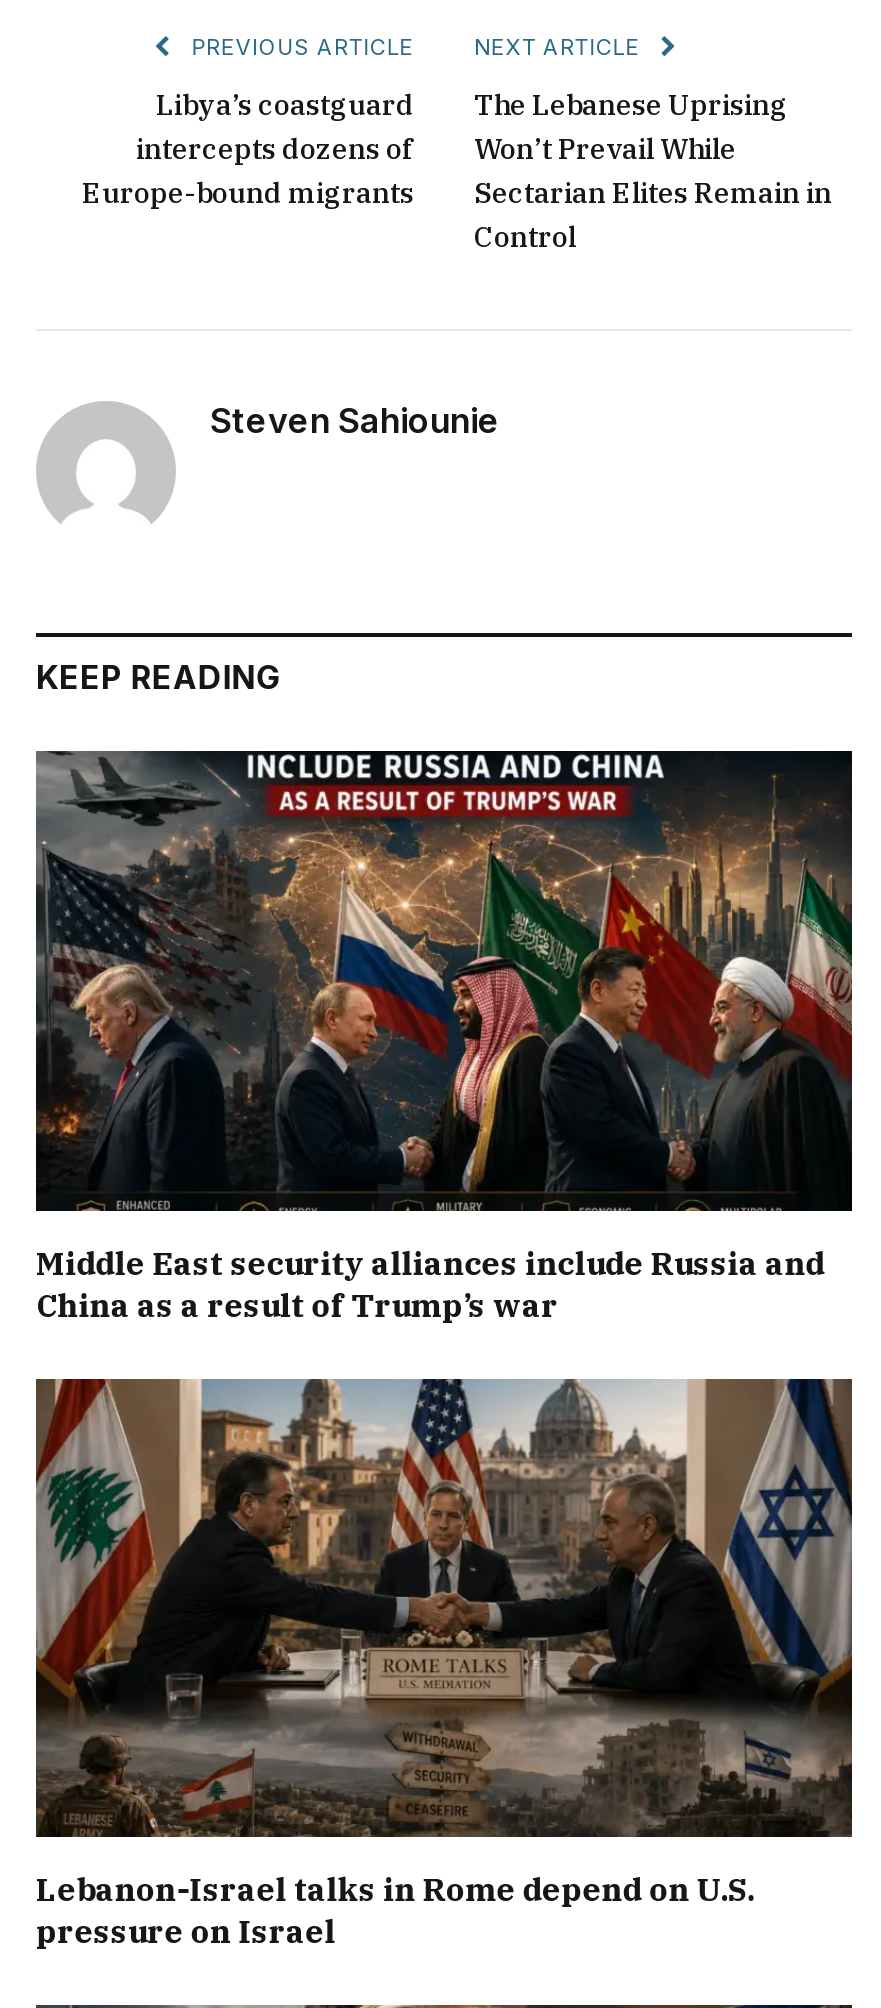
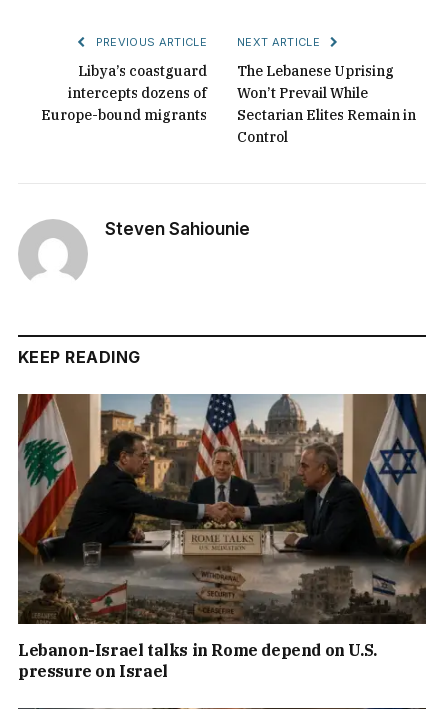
[36,749,854,1324] [image] | Middle East security alliances include Russia and | China as a result of Trump’s war -> none

